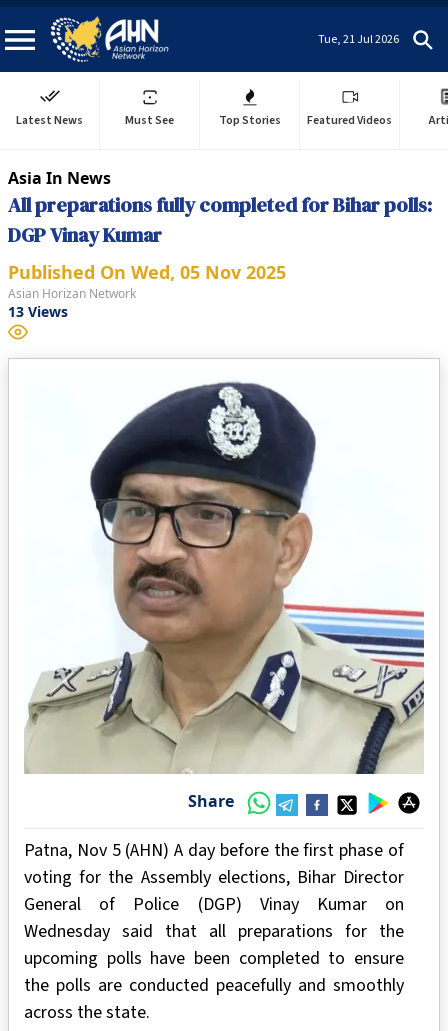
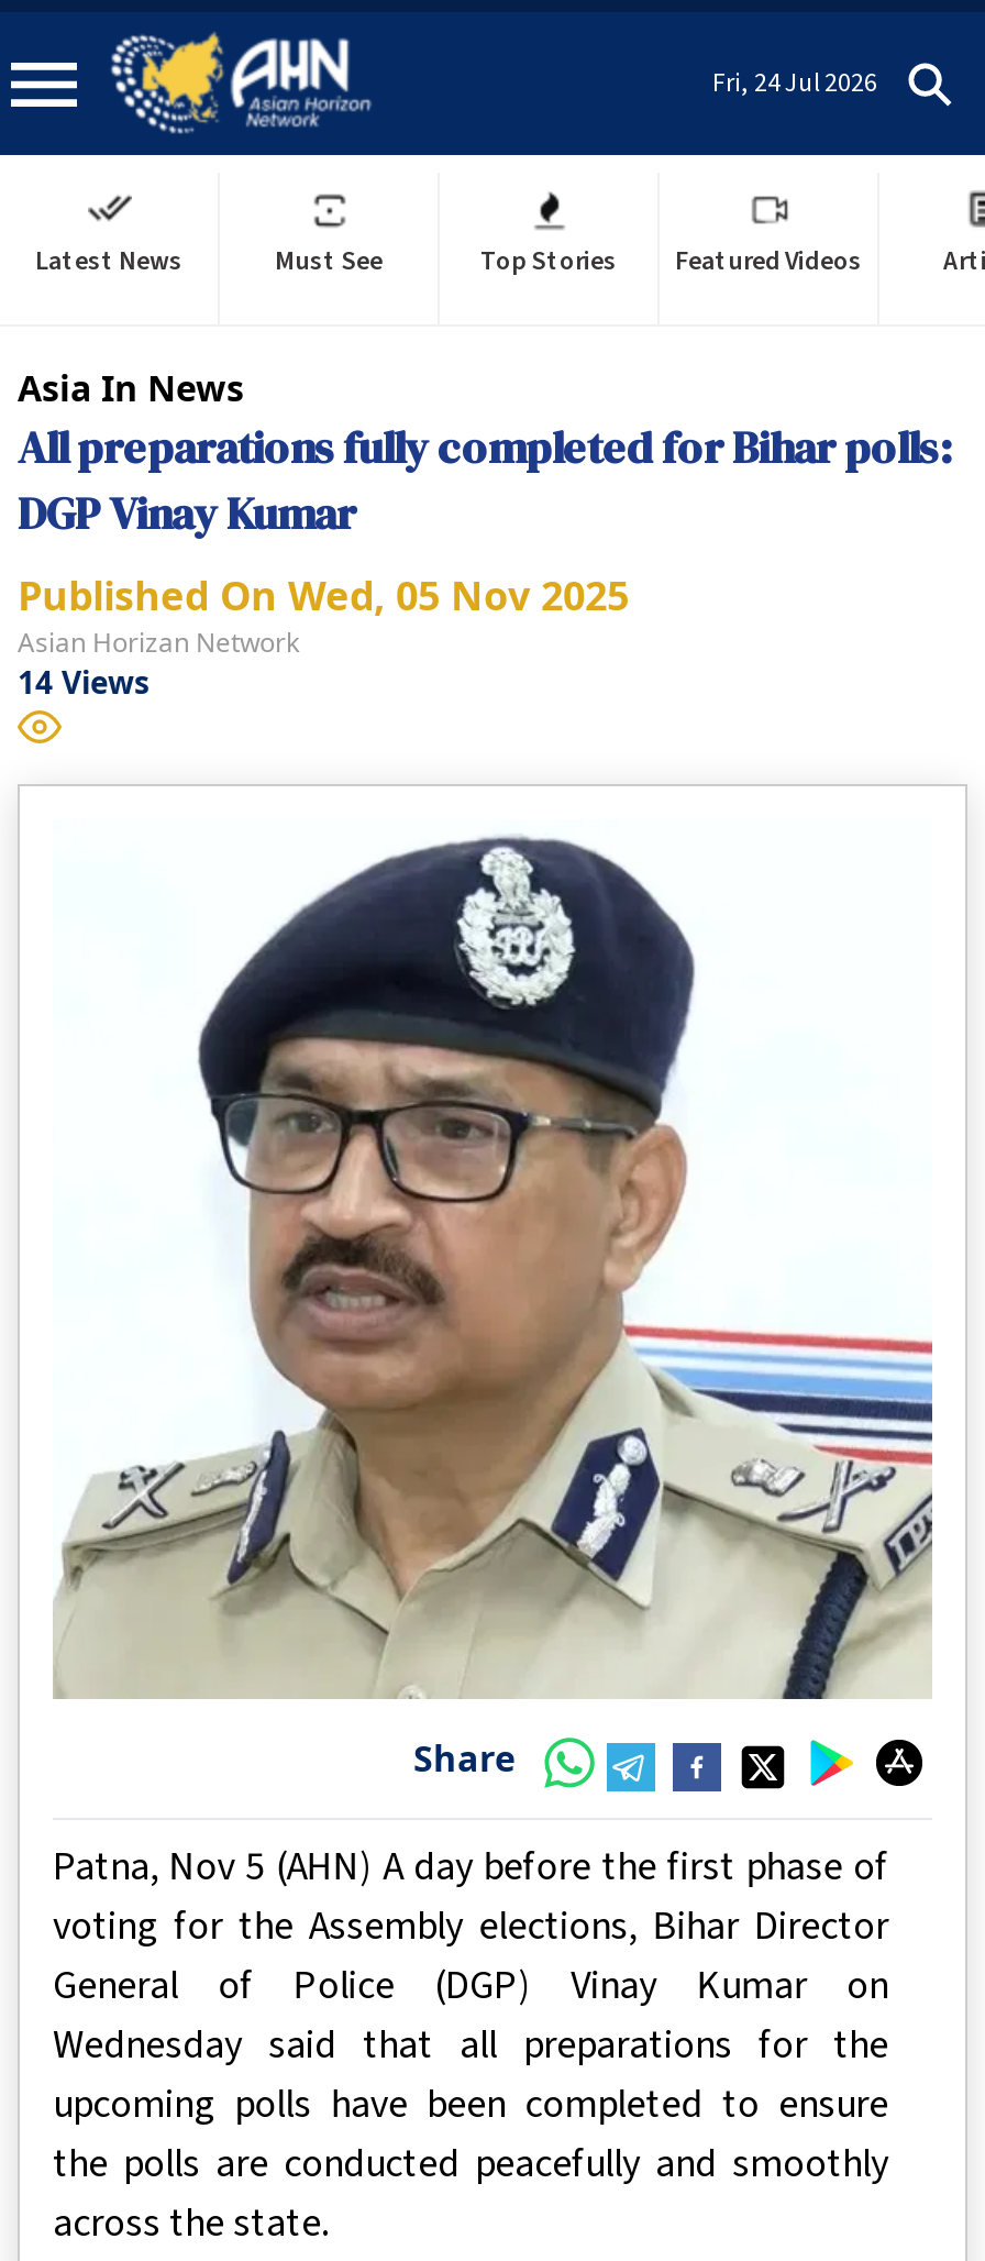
[318,30,399,47] Tue, 21 Jul 2026 -> [712,64,877,101] Fri, 24 Jul 2026
[8,302,68,321] 13 Views -> [18,661,150,703] 14 Views

